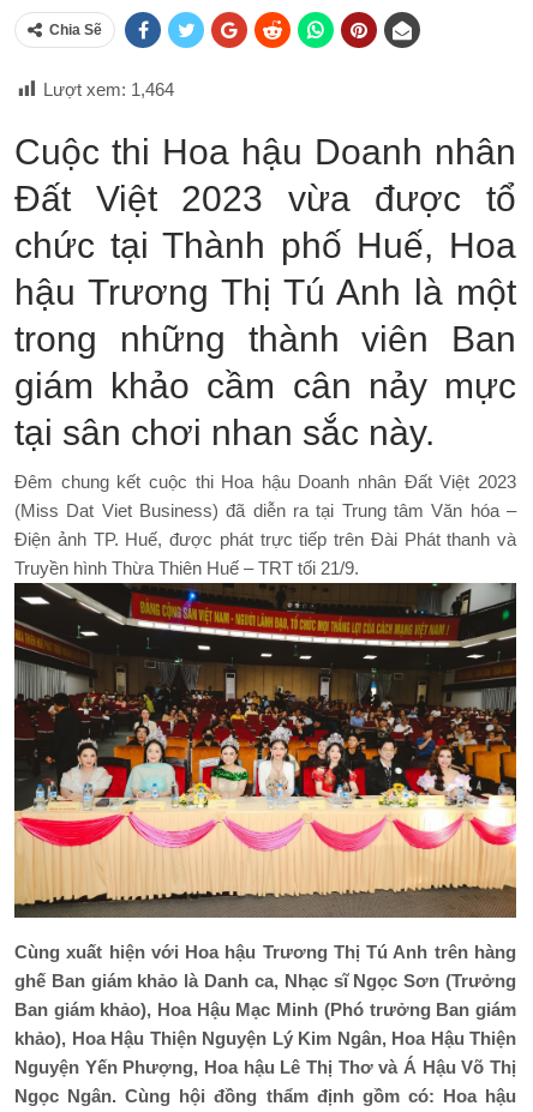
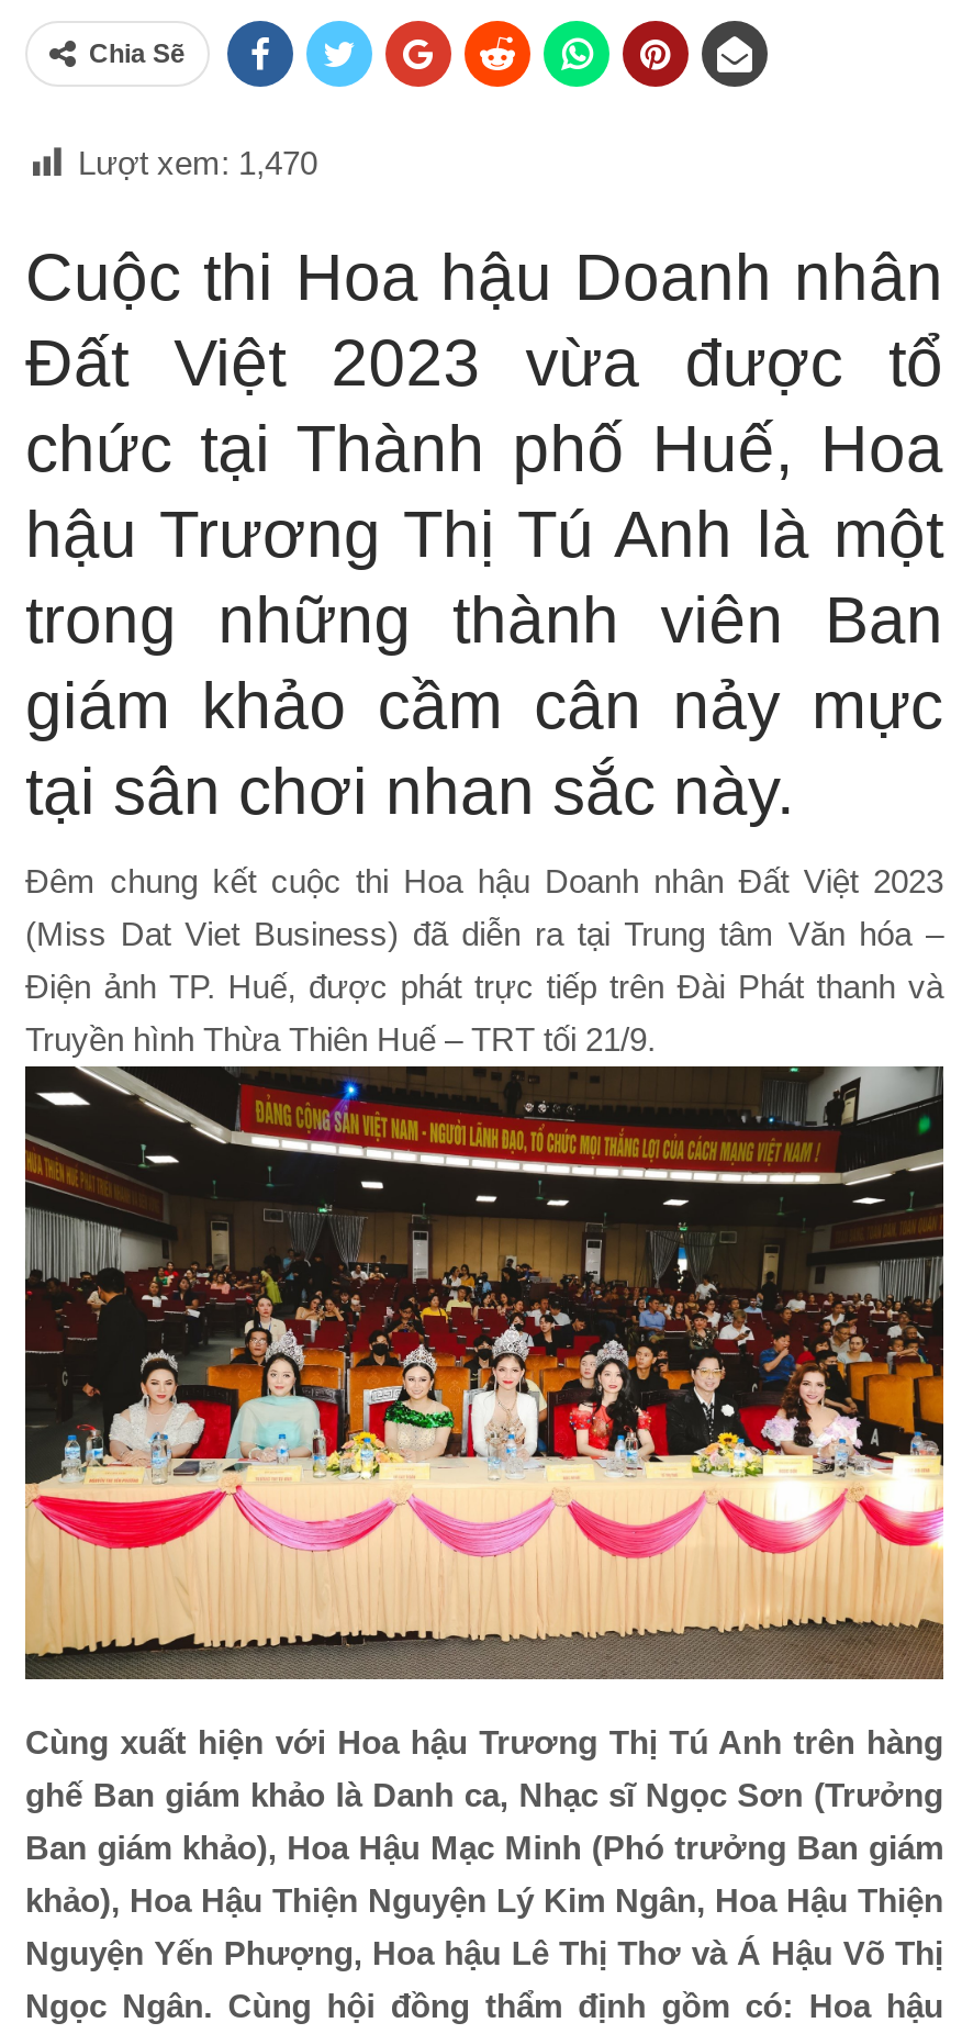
[43,79,174,100] Lượt xem: 1,464 -> [78,144,317,181] Lượt xem: 1,470

